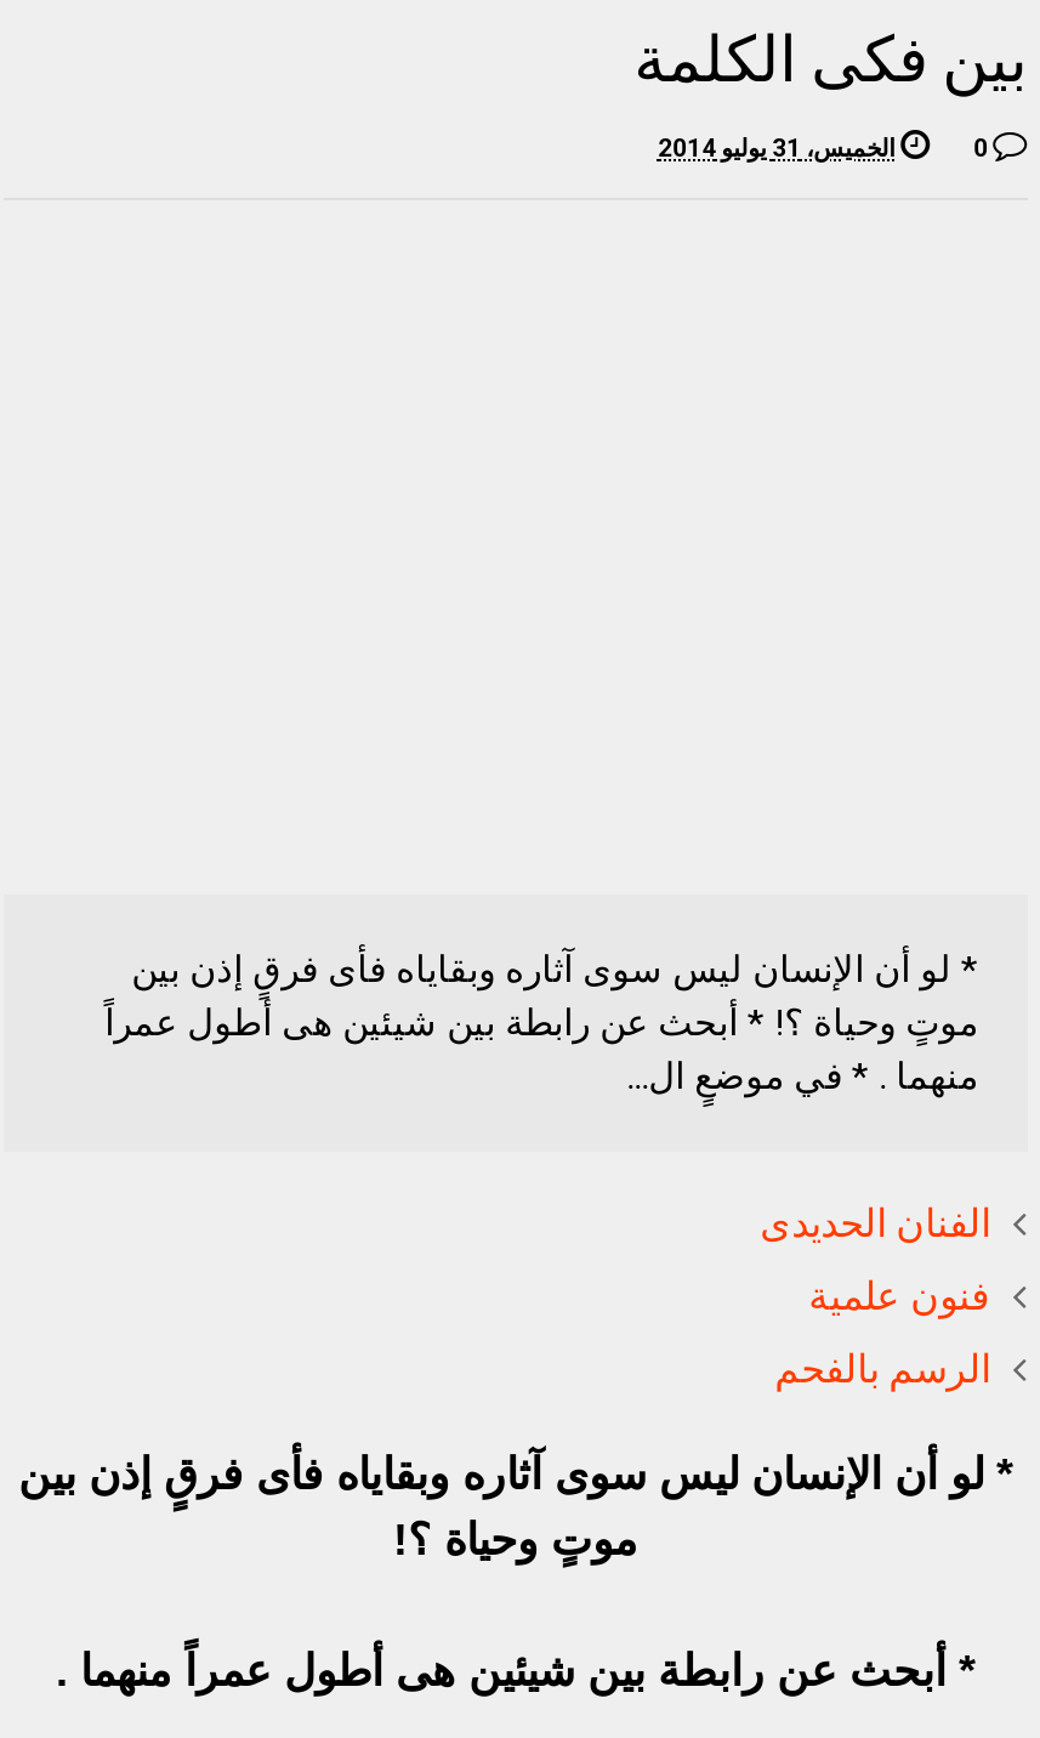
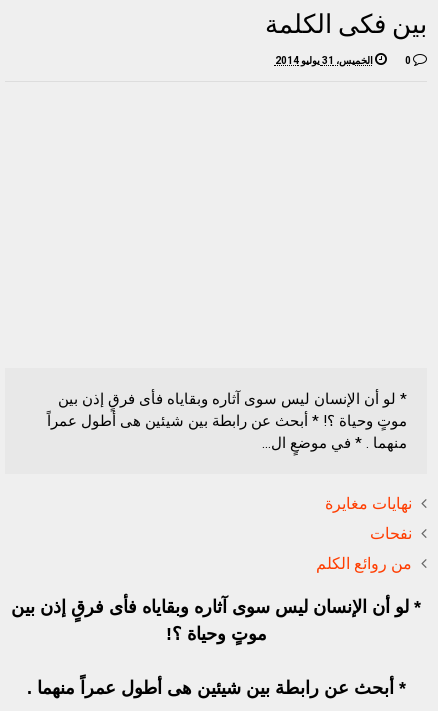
[760,1201,990,1247] الفنان الحديدى -> [325,494,412,513] نهايات مغايرة
[808,1274,990,1320] فنون علمية -> [370,524,412,543] نفحات
[774,1347,990,1393] الرسم بالفحم -> [316,554,412,573] من روائع الكلم

